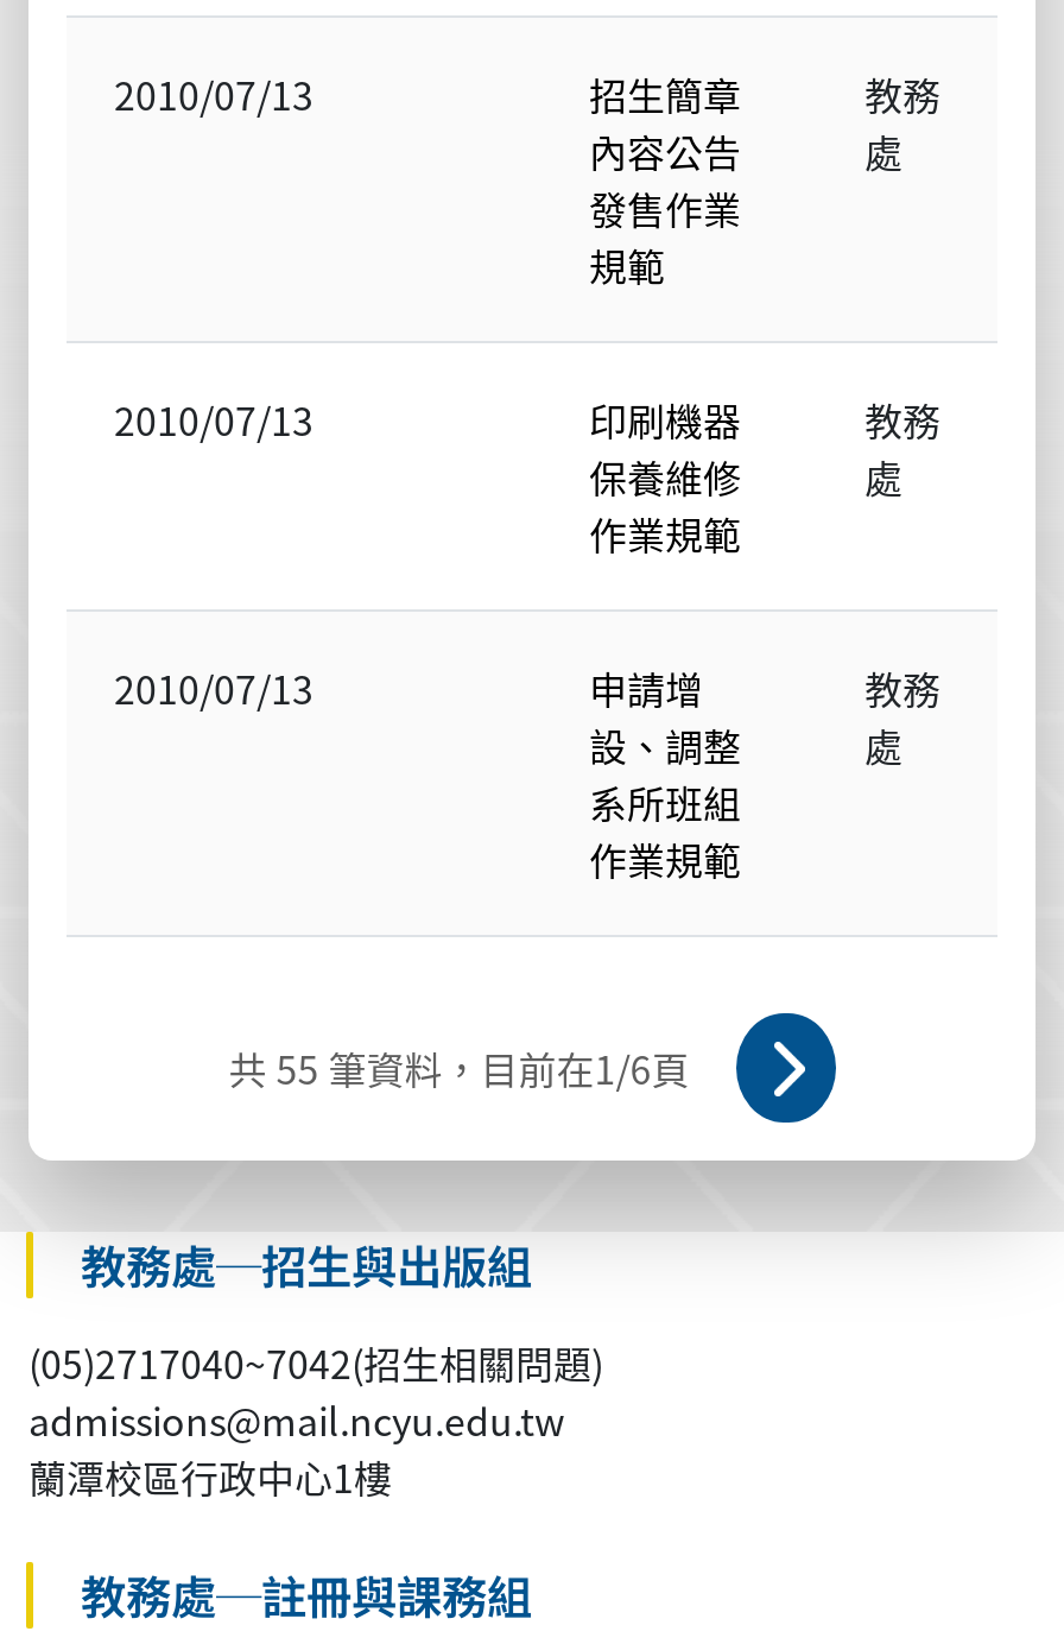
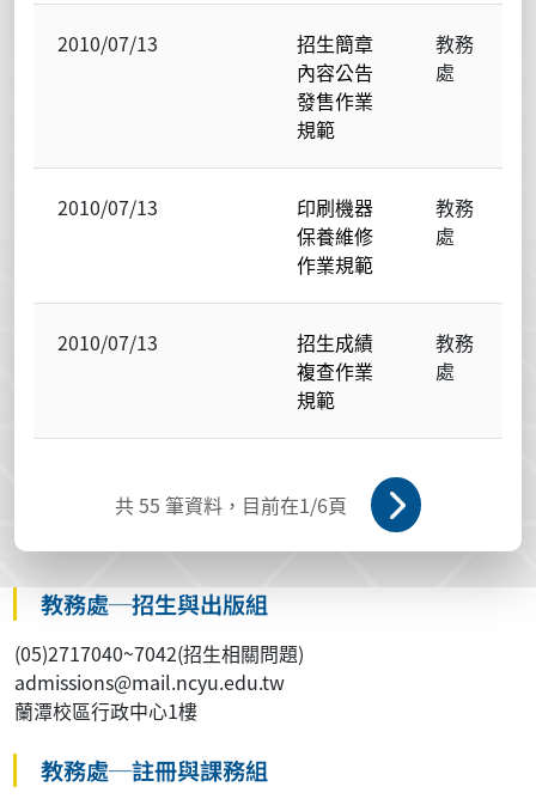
[589,659,741,887] 申請增 | 設、調整 | 系所班組 | 作業規範 -> [297,328,373,414] 招生成績 | 複查作業 | 規範

